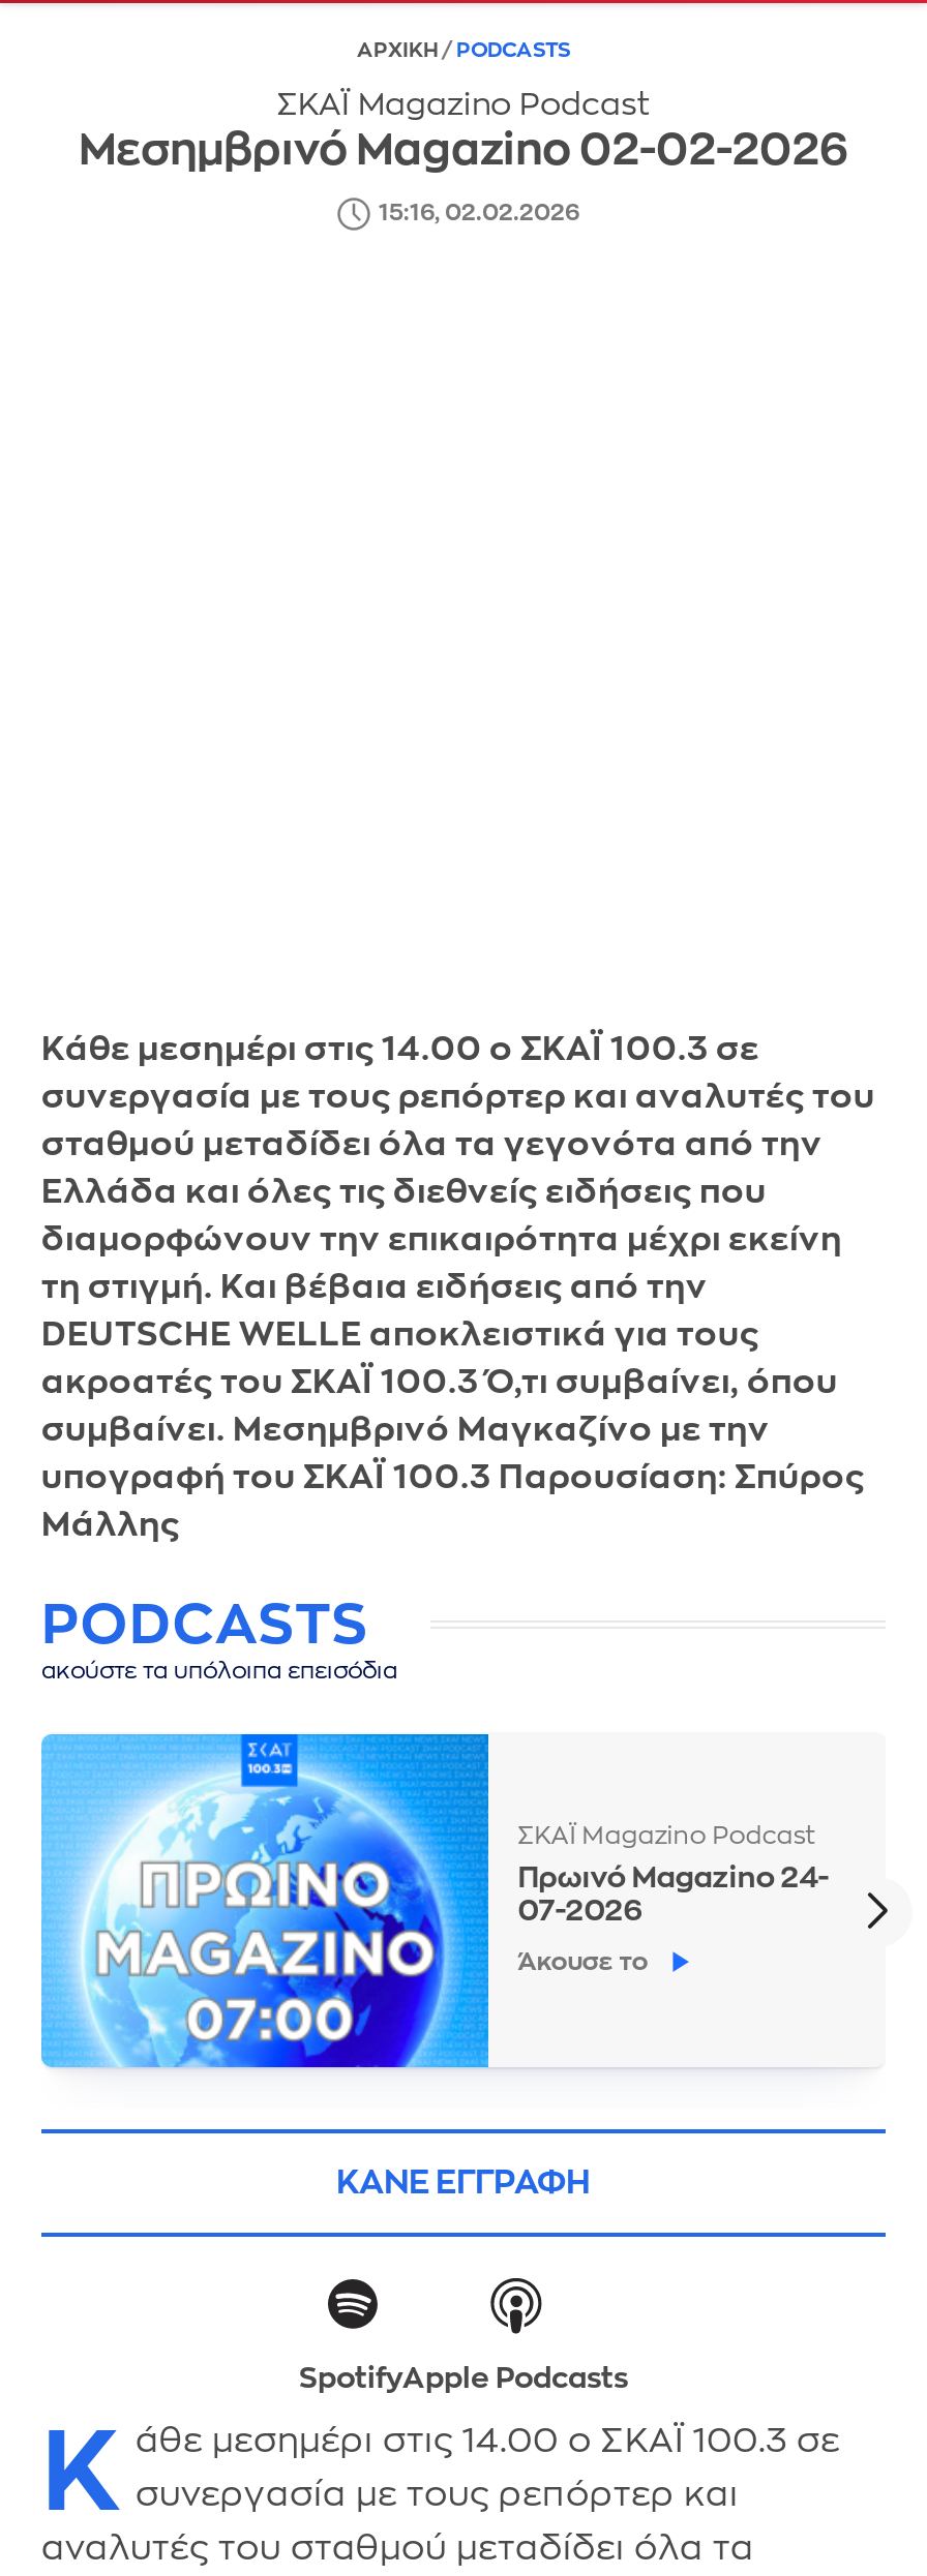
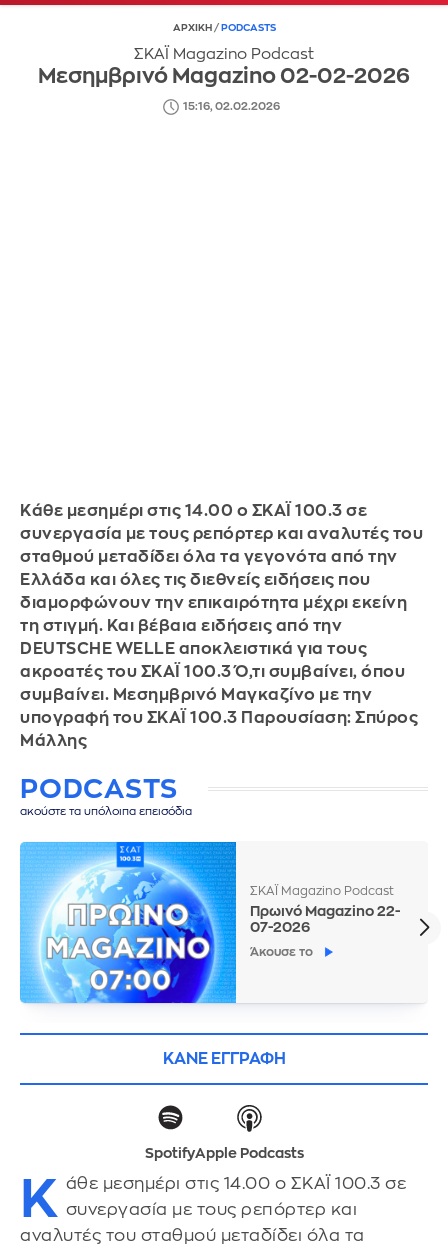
[518,1861,828,1890] Πρωινό Magazino 24- -> [250,903,400,917] Πρωινό Magazino 22-

